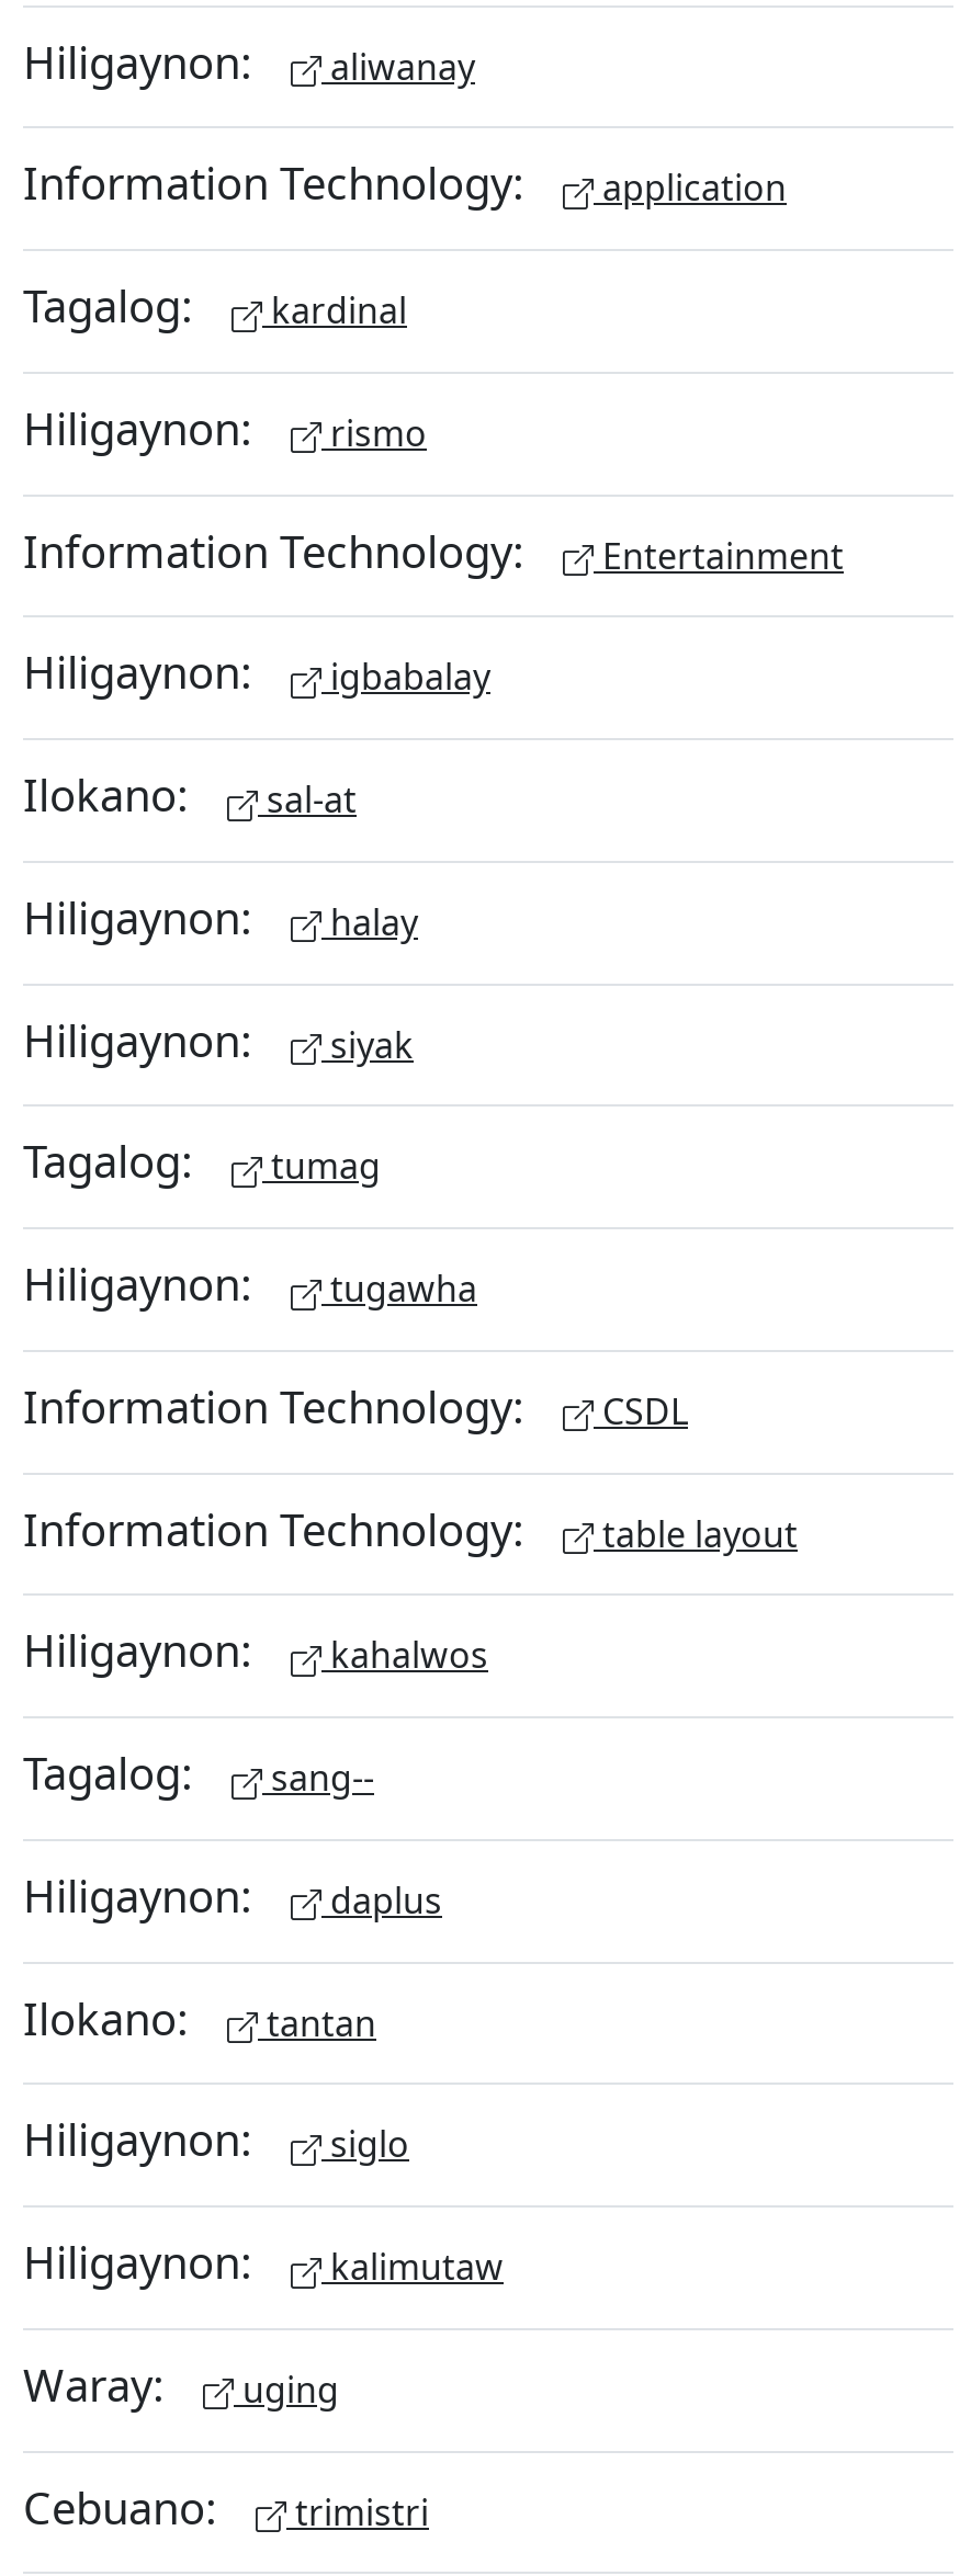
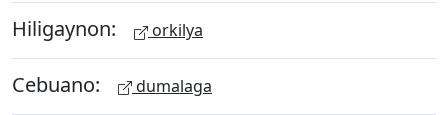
[23,42,844,2415] aliwanay | Information Technology: | application | Tagalog: | kardinal | Hiligaynon: | rismo | Information Technology: | Entertainment | Hiligaynon: | igbabalay | Ilokano: | sal-at | Hiligaynon: | halay | Hiligaynon: | siyak | Tagalog: | tumag | Hiligaynon: | tugawha | Information Technology: | CSDL | Information Technology: | table layout | Hiligaynon: | kahalwos | Tagalog: | sang-- | Hiligaynon: | daplus | Ilokano: | tantan | Hiligaynon: | siglo | Hiligaynon: | kalimutaw | Waray: | uging -> [148,19,203,41] orkilya
[286,2487,429,2535] trimistri -> [132,75,212,97] dumalaga

